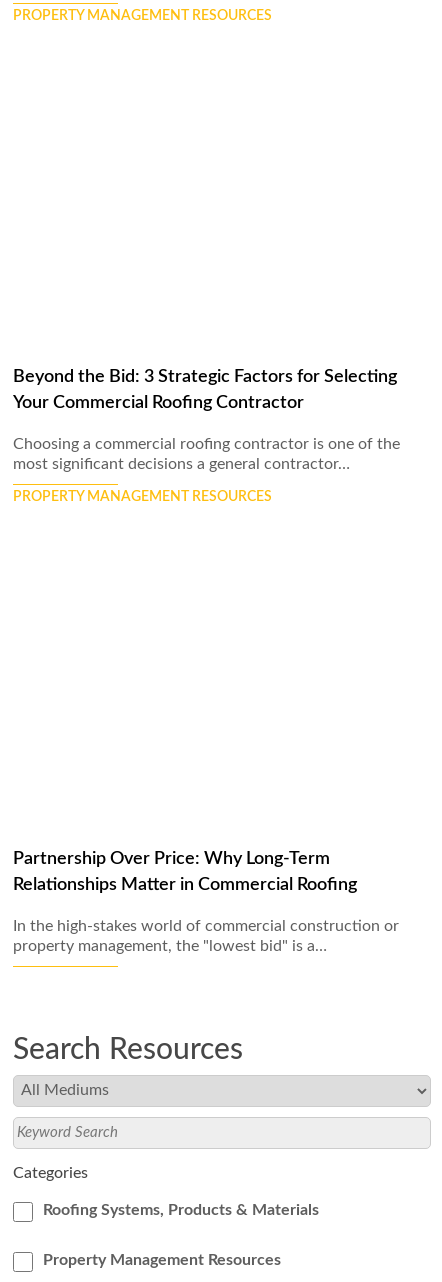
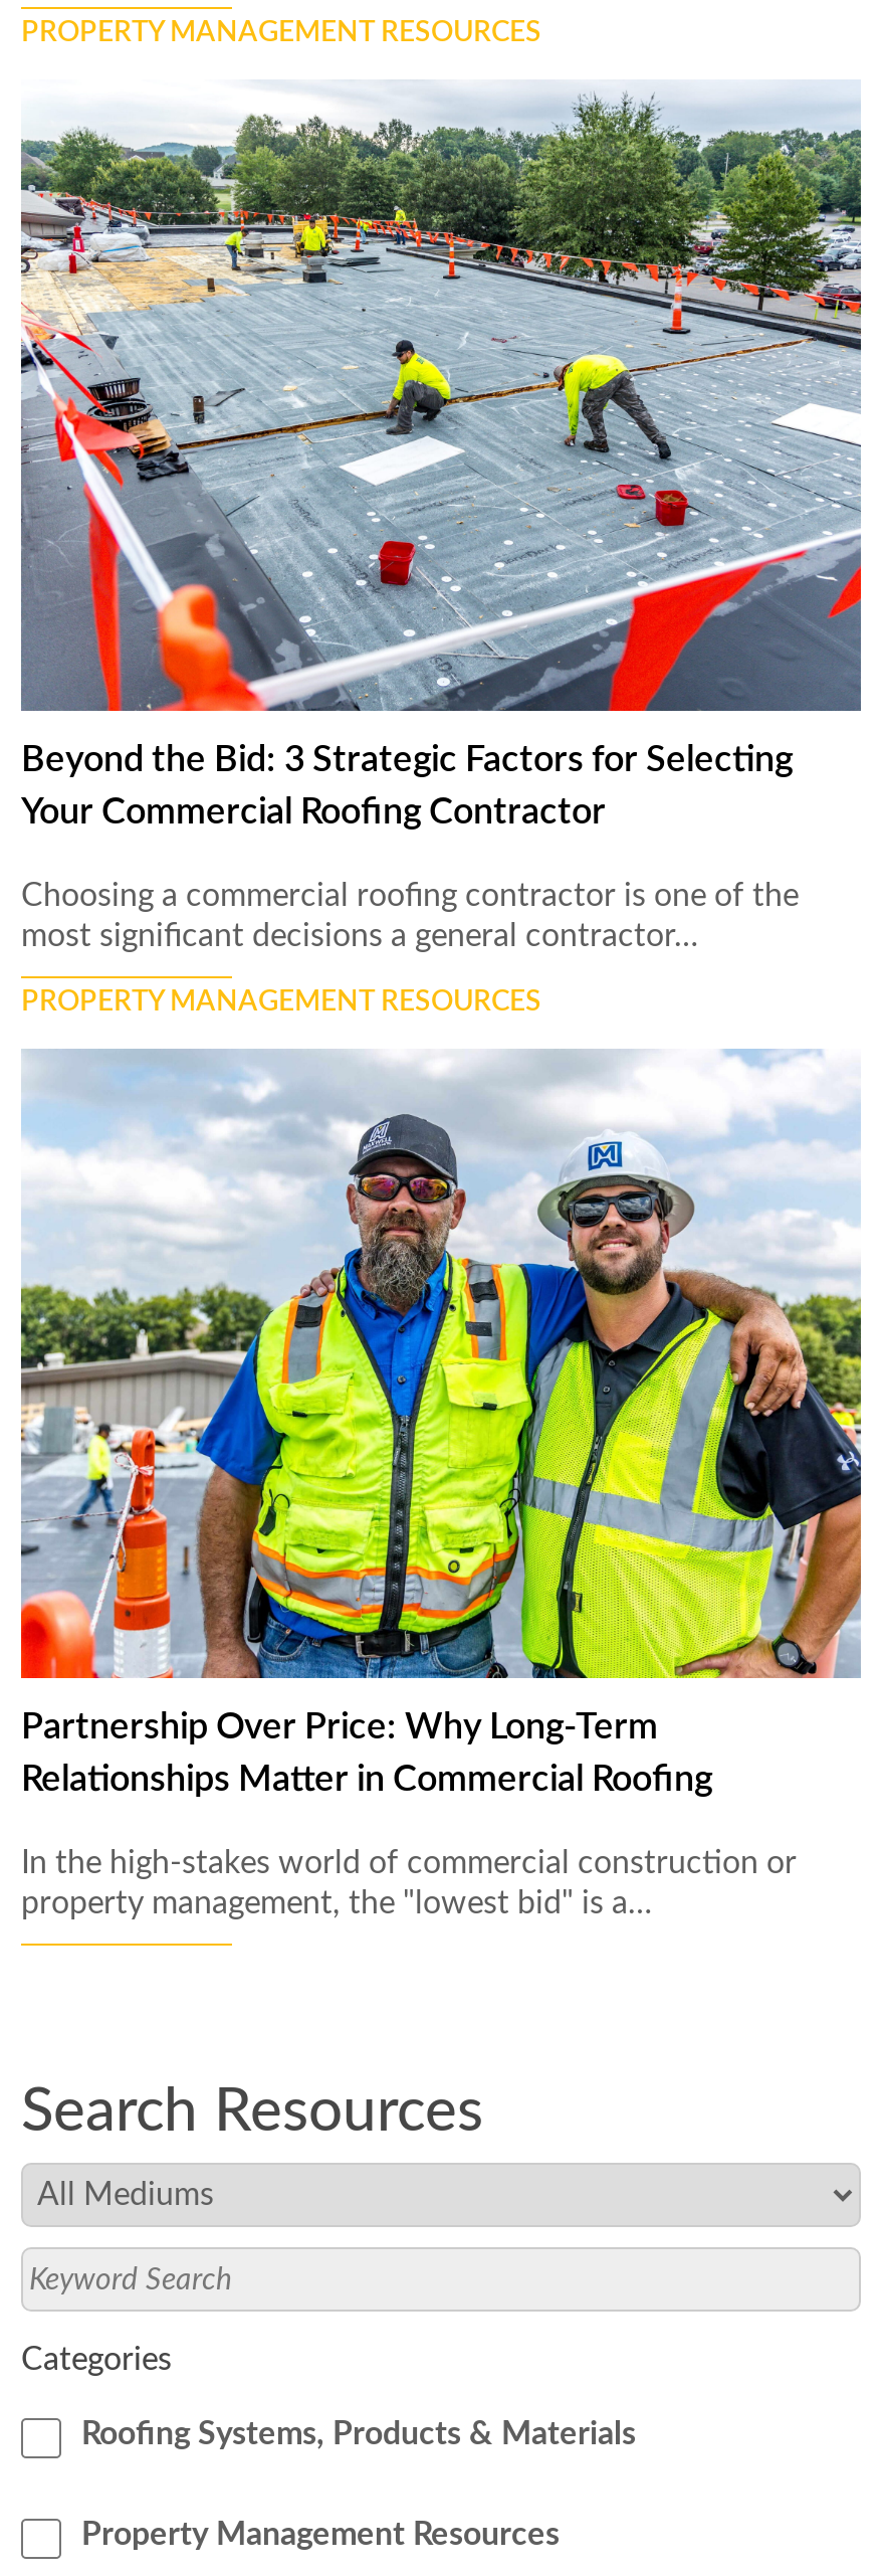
none -> [19,83,863,713] [image]
none -> [19,1049,863,1680] [image]

